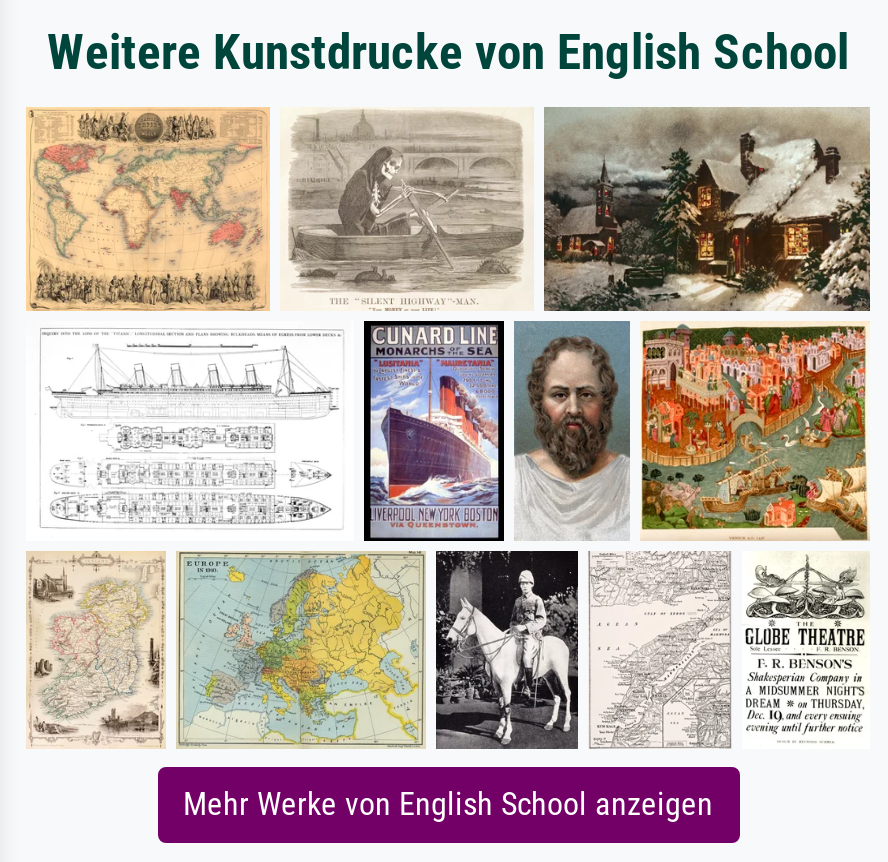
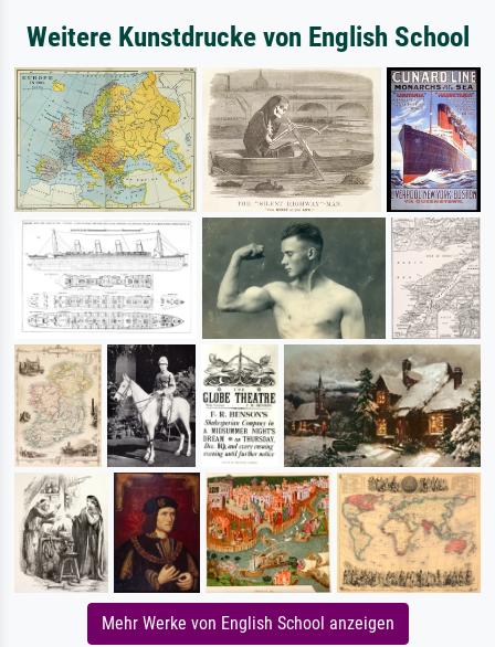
[26,106,870,750] [image] -> [14,66,482,594] [image]

